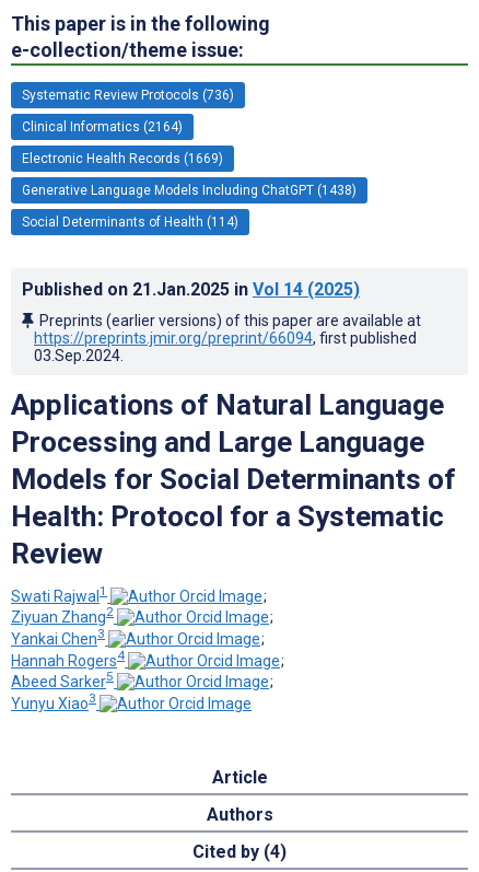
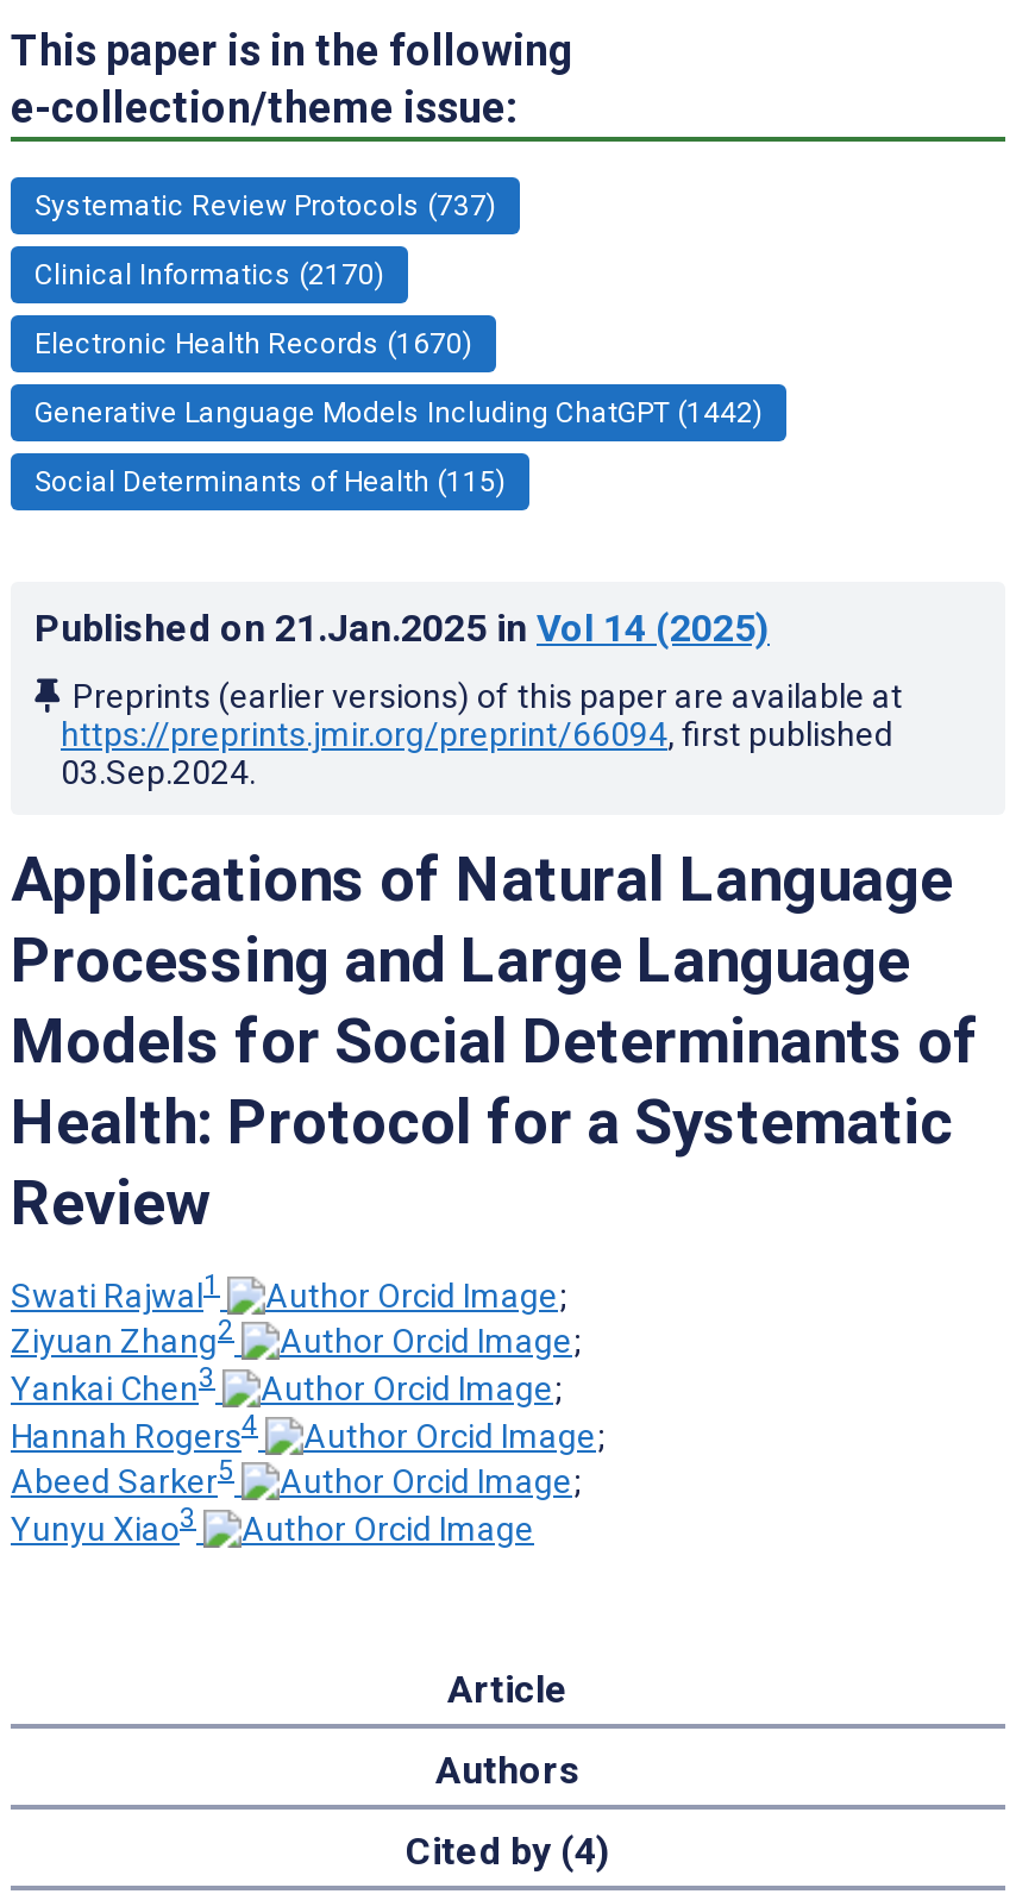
[22,87,234,103] Systematic Review Protocols (736) -> [35,189,496,222] Systematic Review Protocols (737)
[22,119,183,134] Clinical Informatics (2164) -> [35,258,384,291] Clinical Informatics (2170)
[22,151,223,166] Electronic Health Records (1669) -> [35,327,472,360] Electronic Health Records (1670)
[22,183,357,198] Generative Language Models Including ChatGPT (1438) -> [35,396,763,429] Generative Language Models Including ChatGPT (1442)
[22,214,238,230] Social Determinants of Health (114) -> [35,465,506,498] Social Determinants of Health (115)

